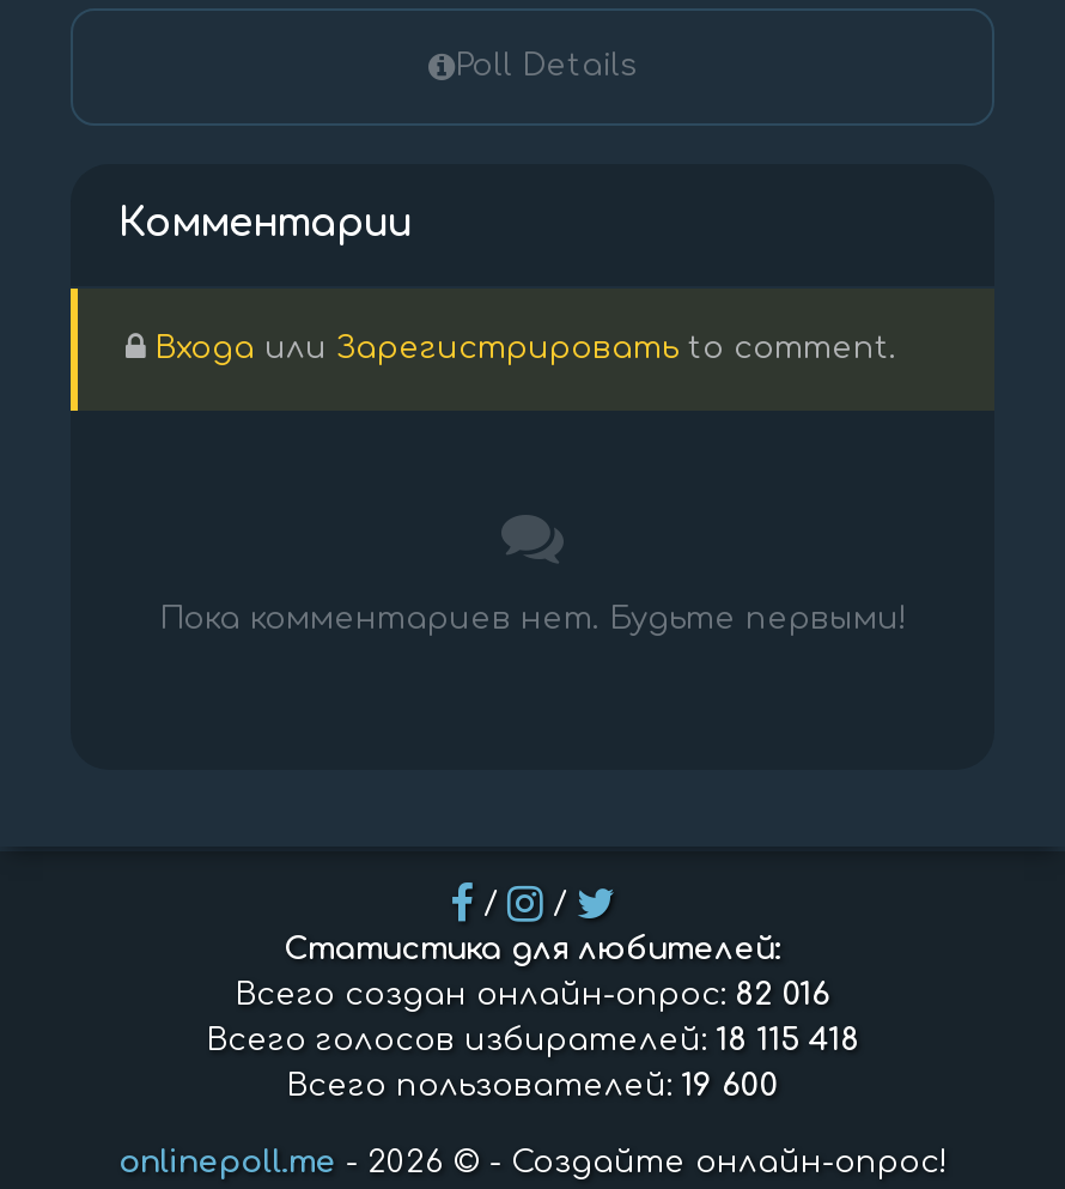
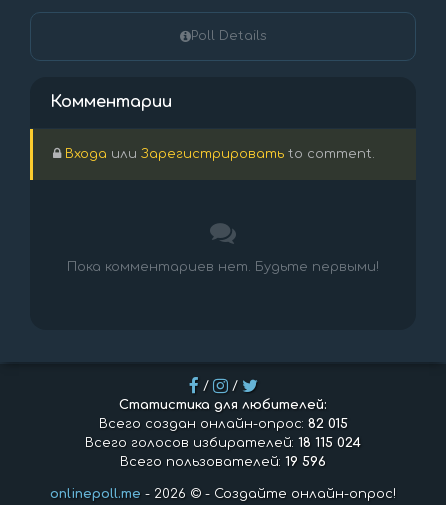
[235,978,830,1012] Всего создан онлайн-опрос: 82 016 -> [98,417,347,431] Всего создан онлайн-опрос: 82 015
[206,1024,859,1057] Всего голосов избирателей: 18 115 418 -> [85,436,361,450] Всего голосов избирателей: 18 115 024
[286,1069,779,1103] Всего пользователей: 19 600 -> [120,455,326,469] Всего пользователей: 19 596

